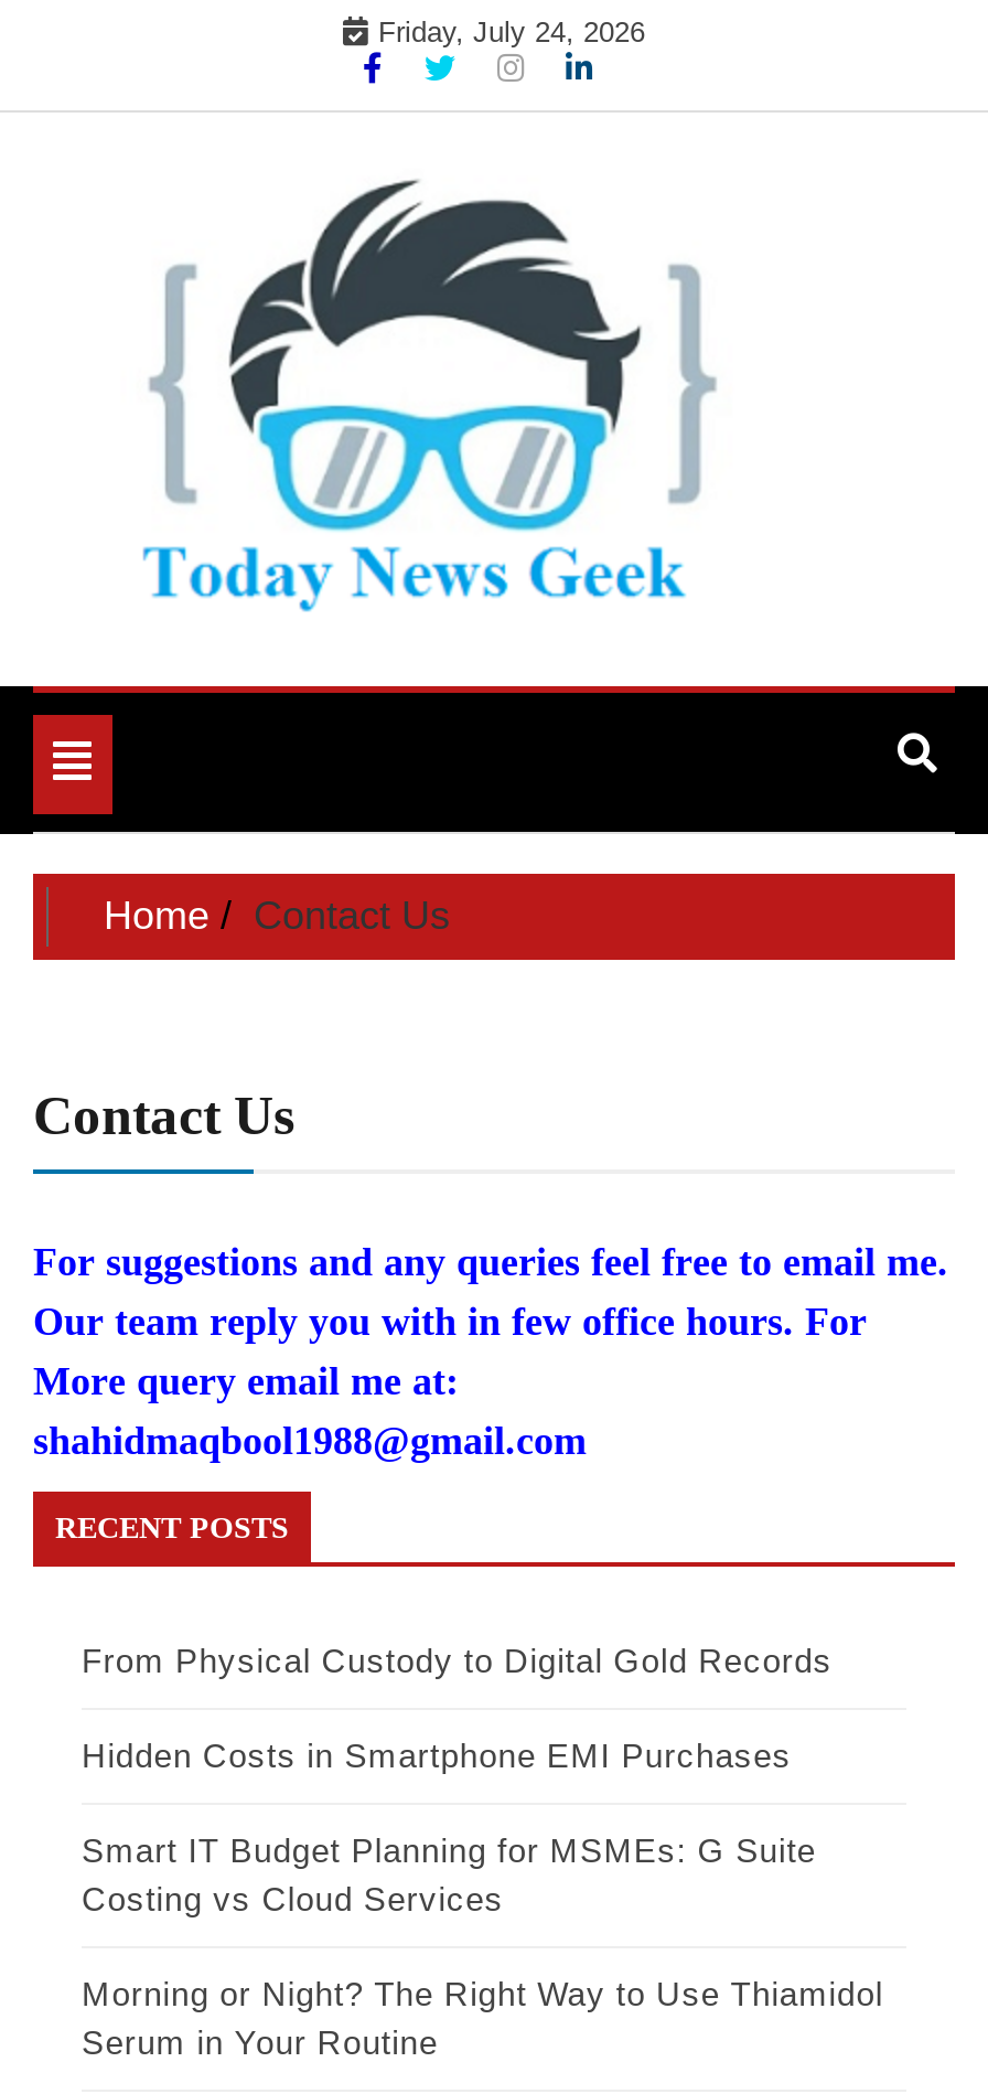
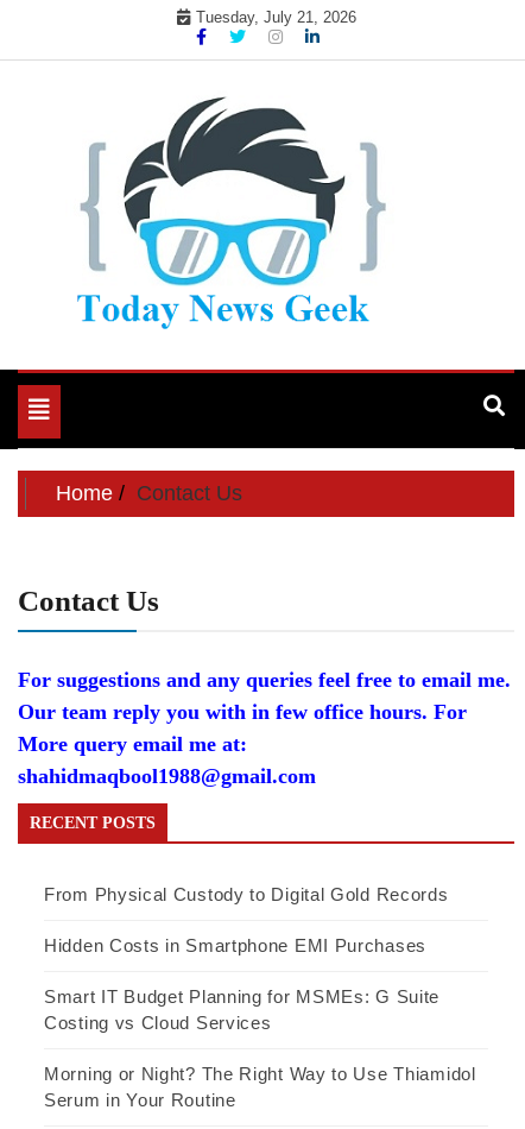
[378,15,645,49] Friday, July 24, 2026 -> [195,8,356,26] Tuesday, July 21, 2026

